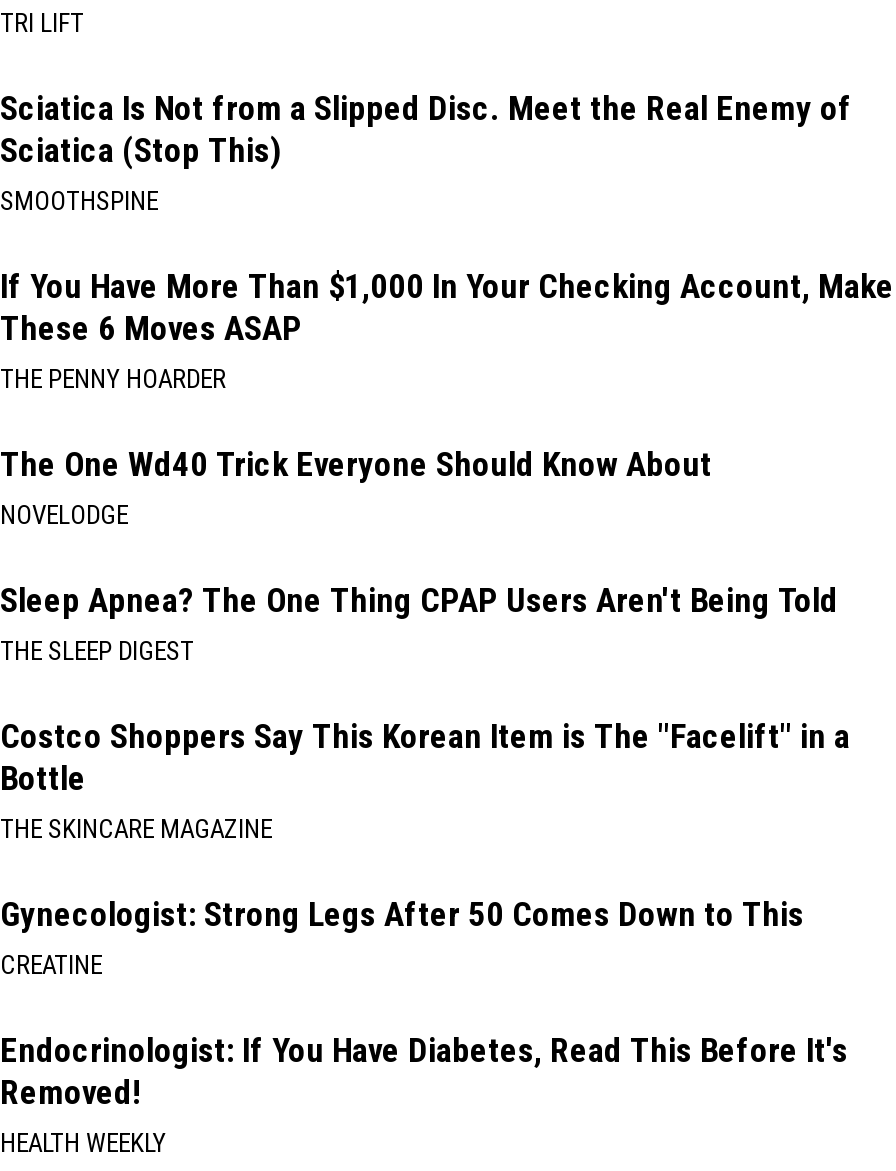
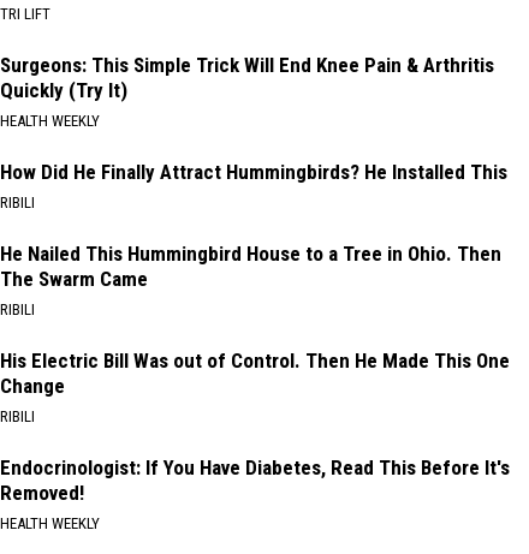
[0,89,894,981] Sciatica Is Not from a Slipped Disc. Meet the Real Enemy of | Sciatica (Stop This) | SMOOTHSPINE | If You Have More Than $1,000 In Your Checking Account, Make | These 6 Moves ASAP | THE PENNY HOARDER | The One Wd40 Trick Everyone Should Know About | NOVELODGE | Sleep Apnea? The One Thing CPAP Users Aren't Being Told | THE SLEEP DIGEST | Costco Shoppers Say This Korean Item is The "Facelift" in a | Bottle | THE SKINCARE MAGAZINE | Gynecologist: Strong Legs After 50 Comes Down to This | CREATINE -> [0,53,510,426] Surgeons: This Simple Trick Will End Knee Pain & Arthritis | Quickly (Try It) | HEALTH WEEKLY | How Did He Finally Attract Hummingbirds? He Installed This | RIBILI | He Nailed This Hummingbird House to a Tree in Ohio. Then | The Swarm Came | RIBILI | His Electric Bill Was out of Control. Then He Made This One | Change | RIBILI

